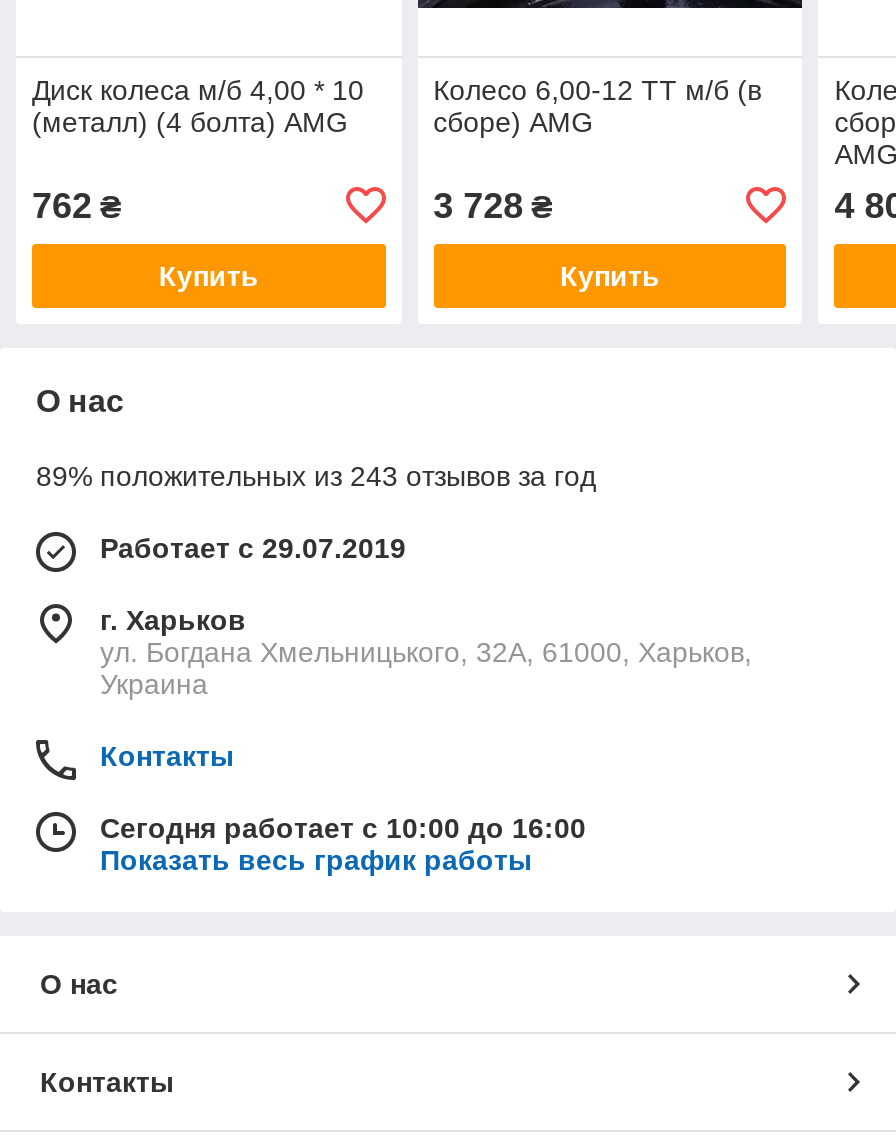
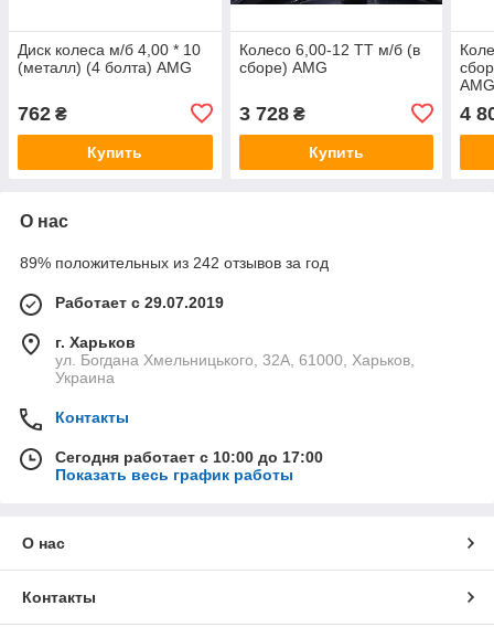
[36,460,596,492] 89% положительных из 243 отзывов за год -> [20,254,329,271] 89% положительных из 242 отзывов за год
[100,812,586,844] Сегодня работает с 10:00 до 16:00 -> [55,448,323,466] Сегодня работает с 10:00 до 17:00

